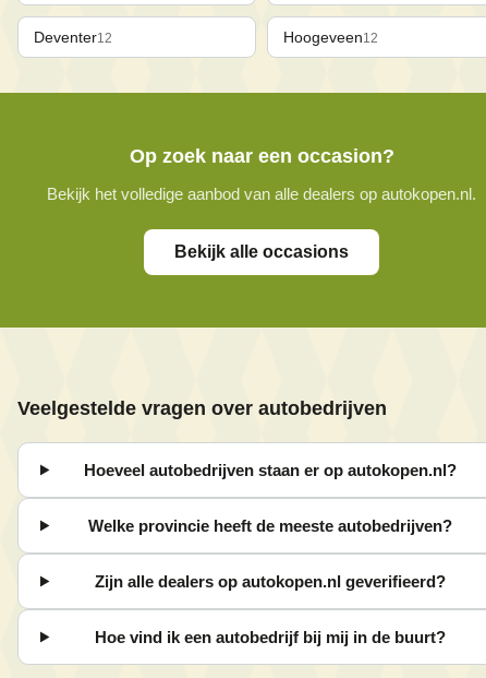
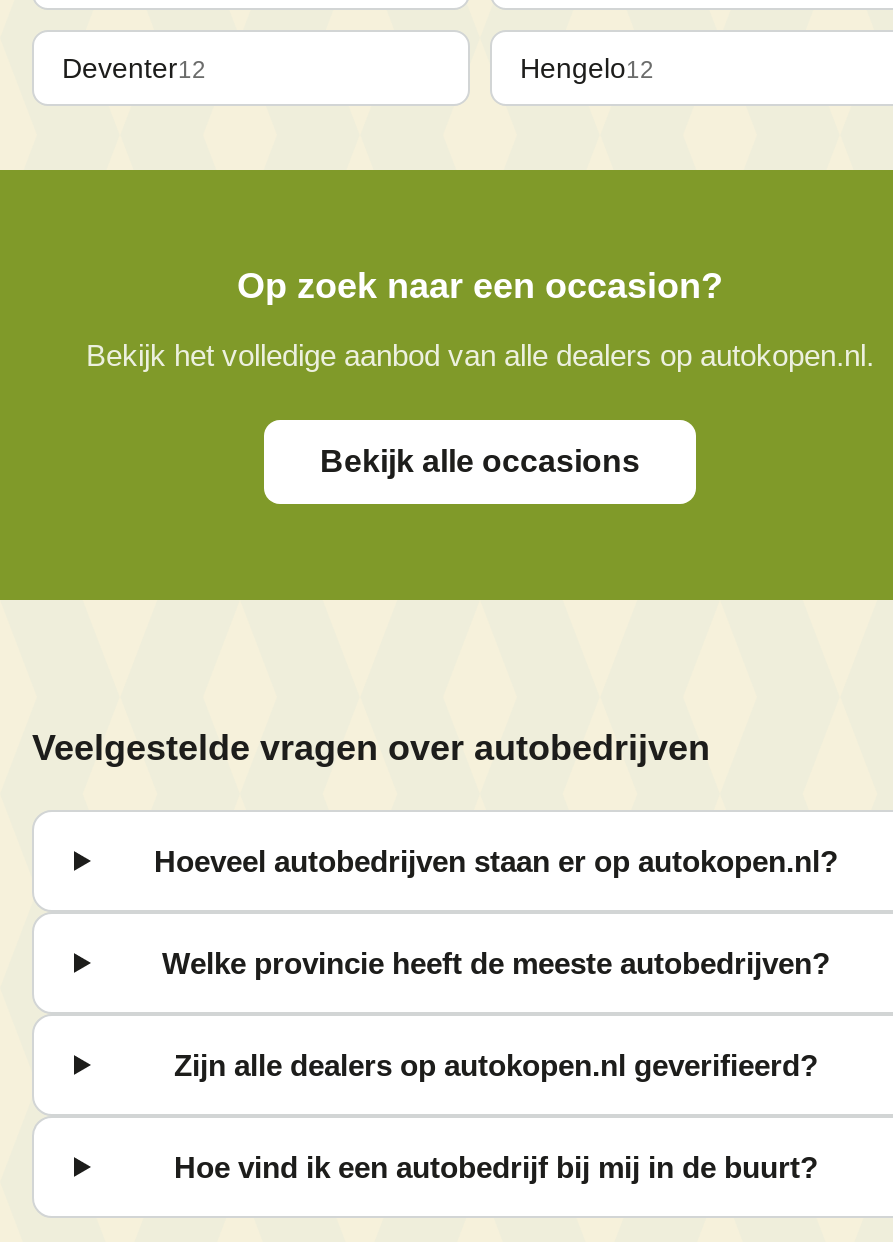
[283,28,378,46] Hoogeveen12 -> [520,52,654,84] Hengelo12

